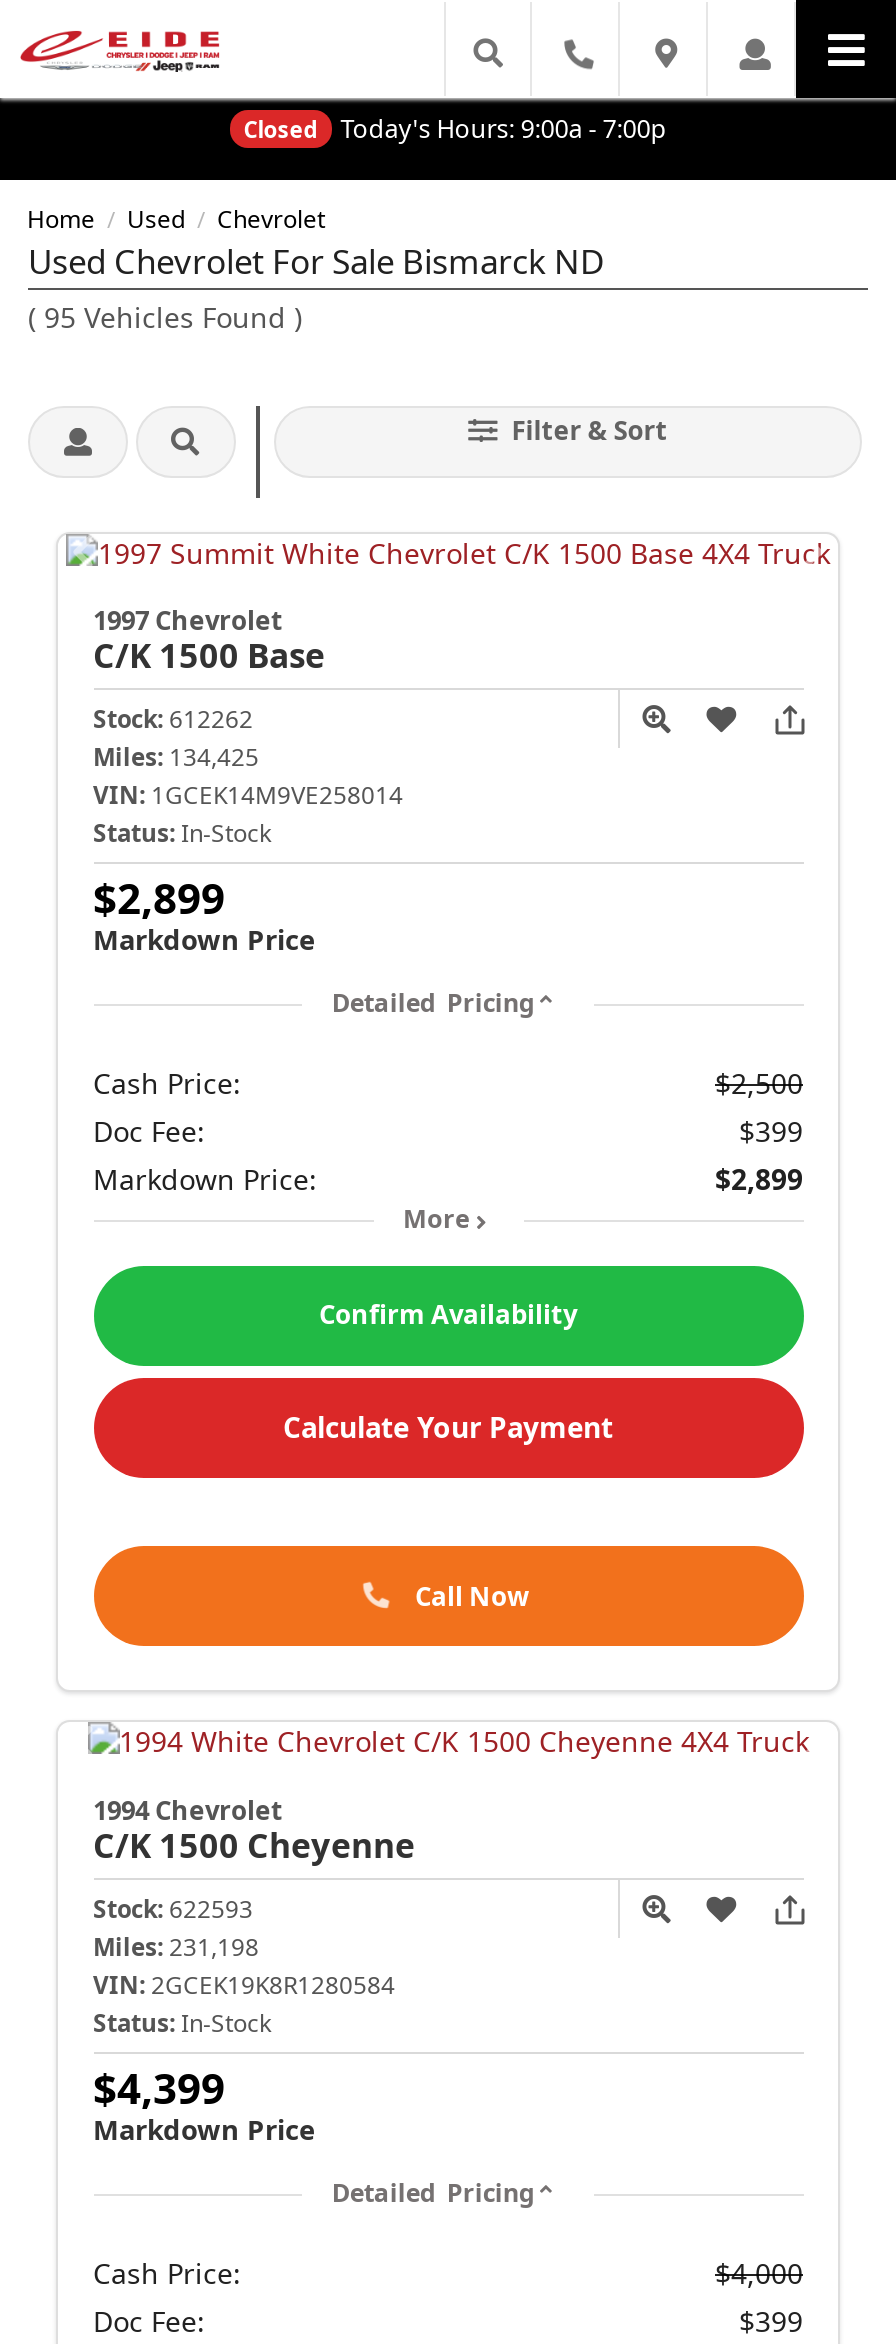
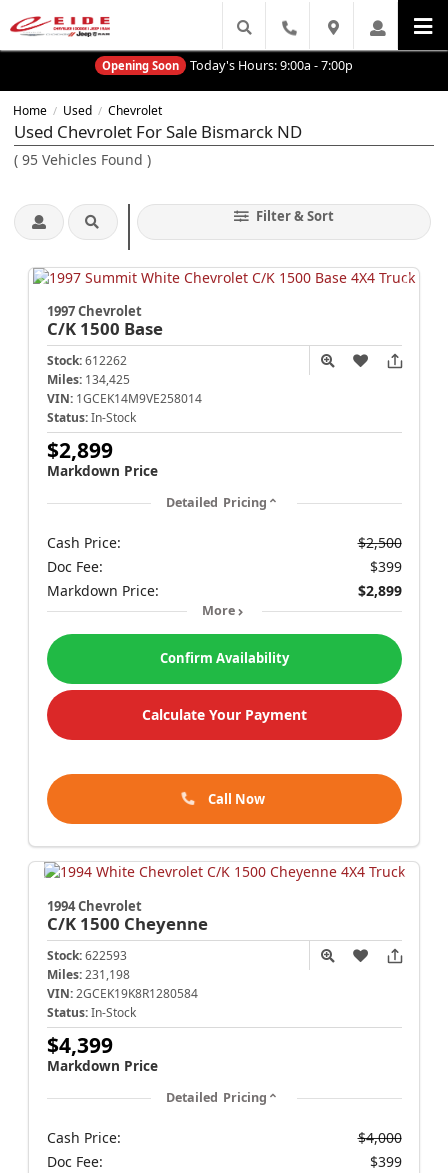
[243,114,317,144] Closed -> [102,58,179,73] Opening Soon

